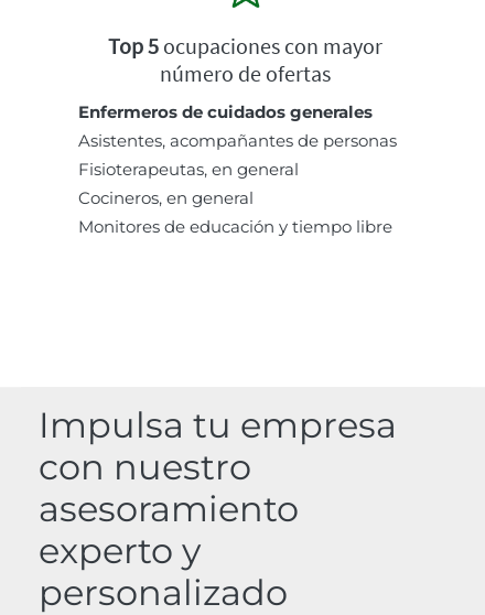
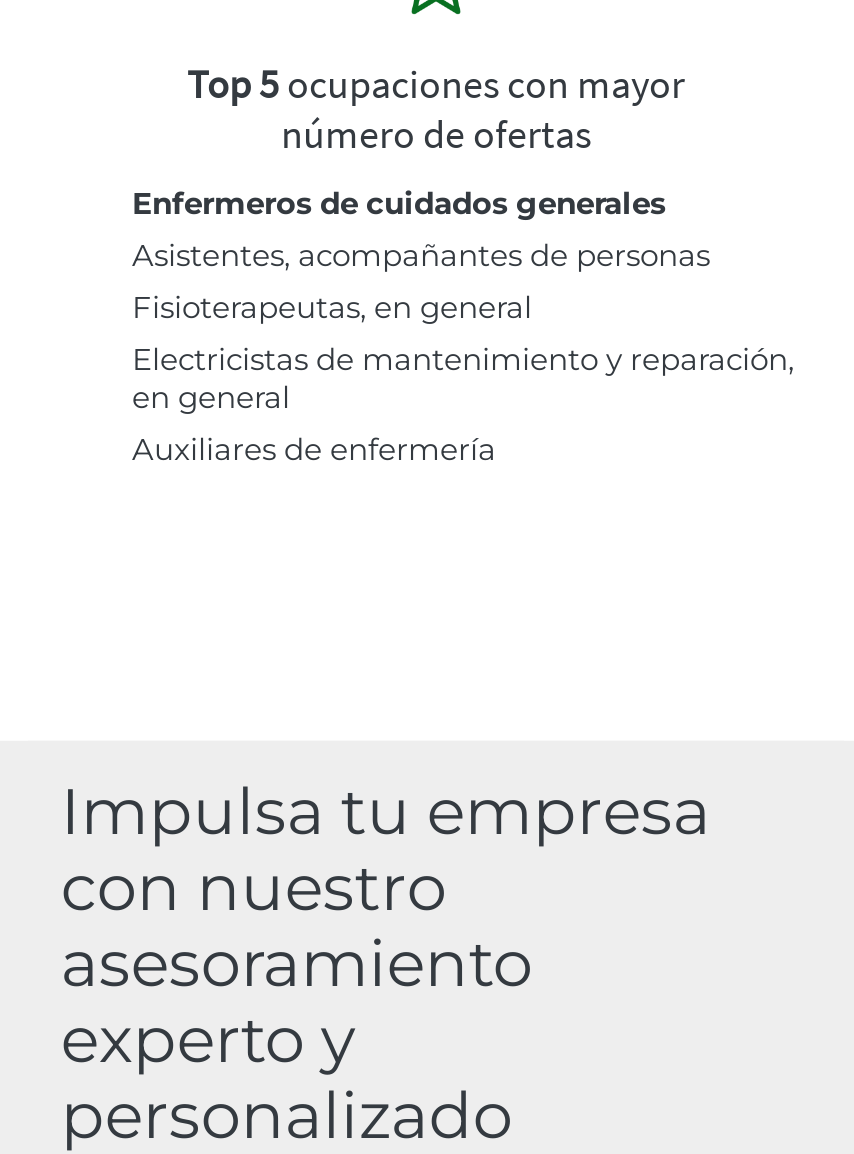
[78,188,392,237] Cocineros, en general | Monitores de educación y tiempo libre -> [132,340,794,468] Electricistas de mantenimiento y reparación, | en general | Auxiliares de enfermería

